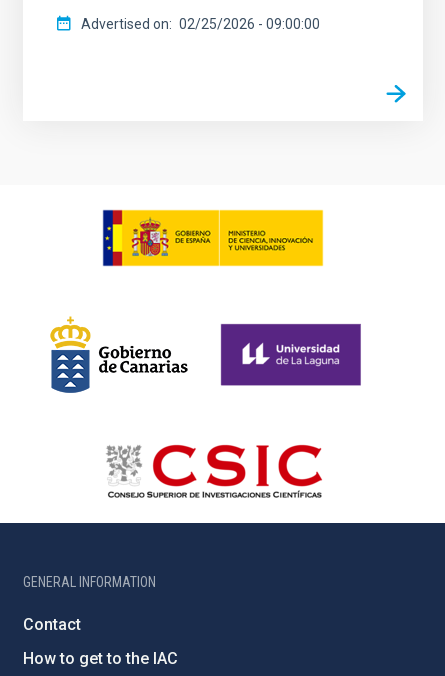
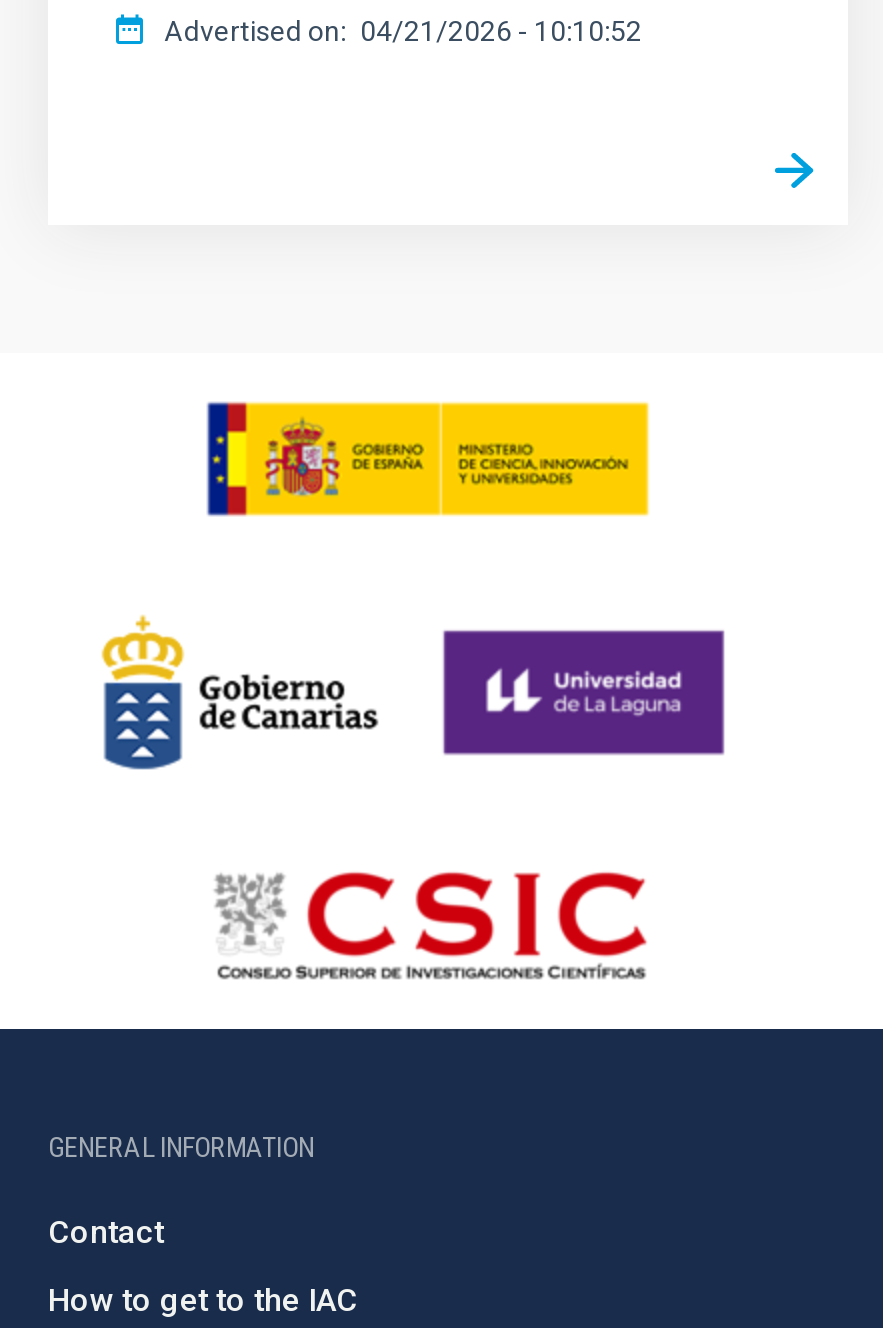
[81,16,320,32] Advertised on 02/25/2026 - 09:00:00 -> [164,14,642,46] Advertised on 04/21/2026 - 10:10:52

